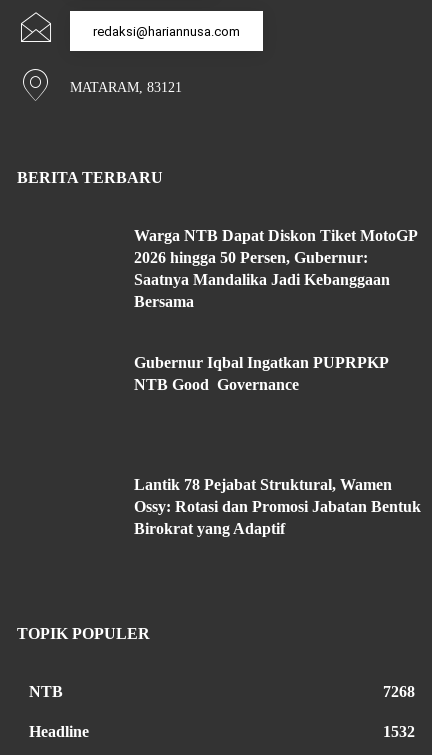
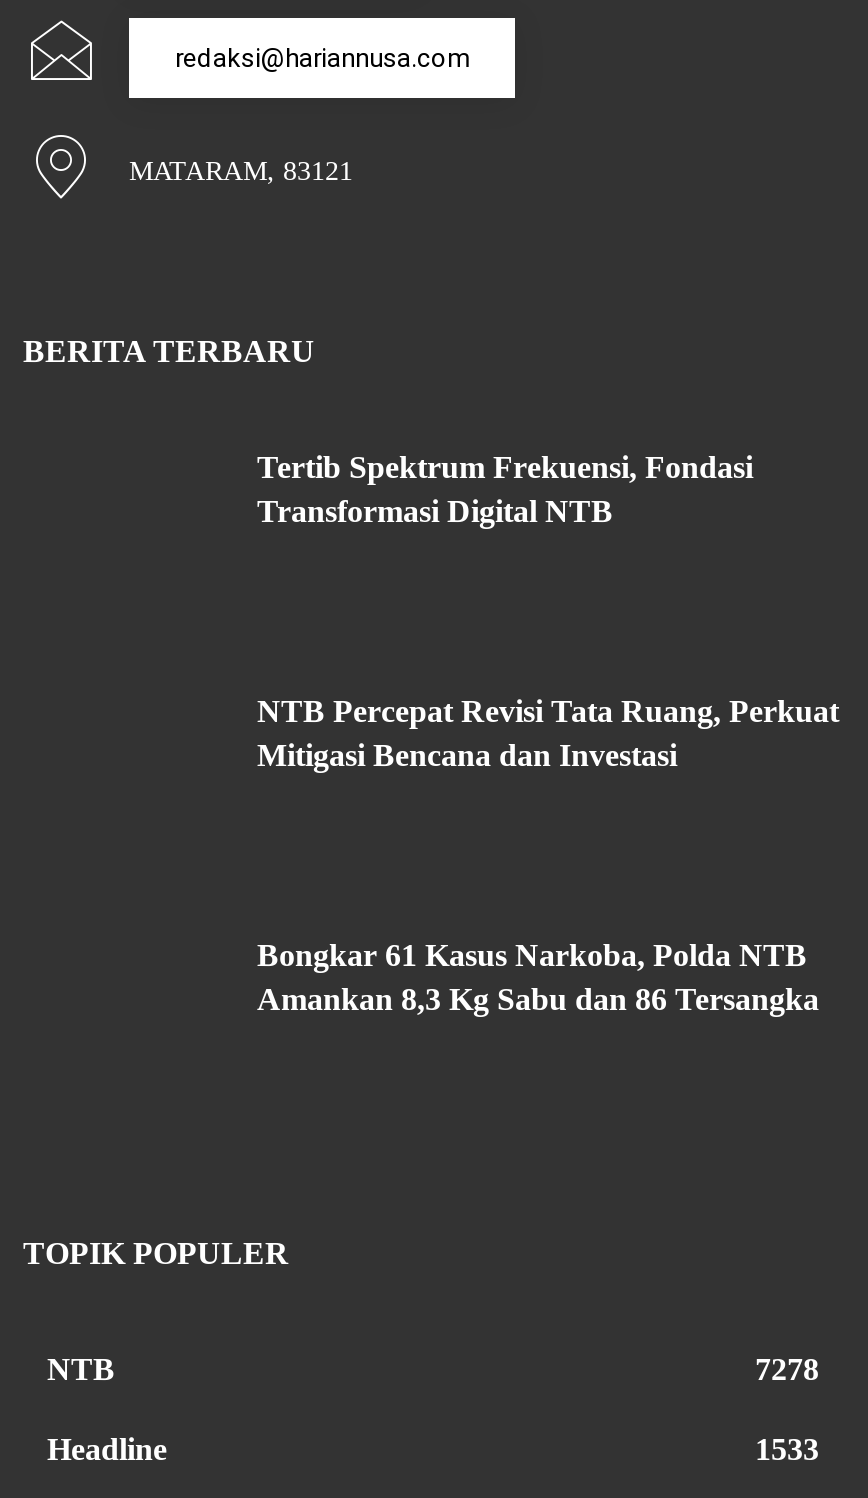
[134,227,418,310] Warga NTB Dapat Diskon Tiket MotoGP | 2026 hingga 50 Persen, Gubernur: | Saatnya Mandalika Jadi Kebanggaan | Bersama -> [257,450,753,528] Tertib Spektrum Frekuensi, Fondasi | Transformasi Digital NTB
[134,354,389,393] Gubernur Iqbal Ingatkan PUPRPKP | NTB Good Governance -> [257,694,839,772] NTB Percepat Revisi Tata Ruang, Perkuat | Mitigasi Bencana dan Investasi
[134,476,421,537] Lantik 78 Pejabat Struktural, Wamen | Ossy: Rotasi dan Promosi Jabatan Bentuk | Birokrat yang Adaptif -> [257,938,819,1016] Bongkar 61 Kasus Narkoba, Polda NTB | Amankan 8,3 Kg Sabu dan 86 Tersangka
[383,683,415,700] 7268 -> [755,1351,819,1385] 7278
[383,723,415,740] 1532 -> [755,1431,819,1465] 1533

